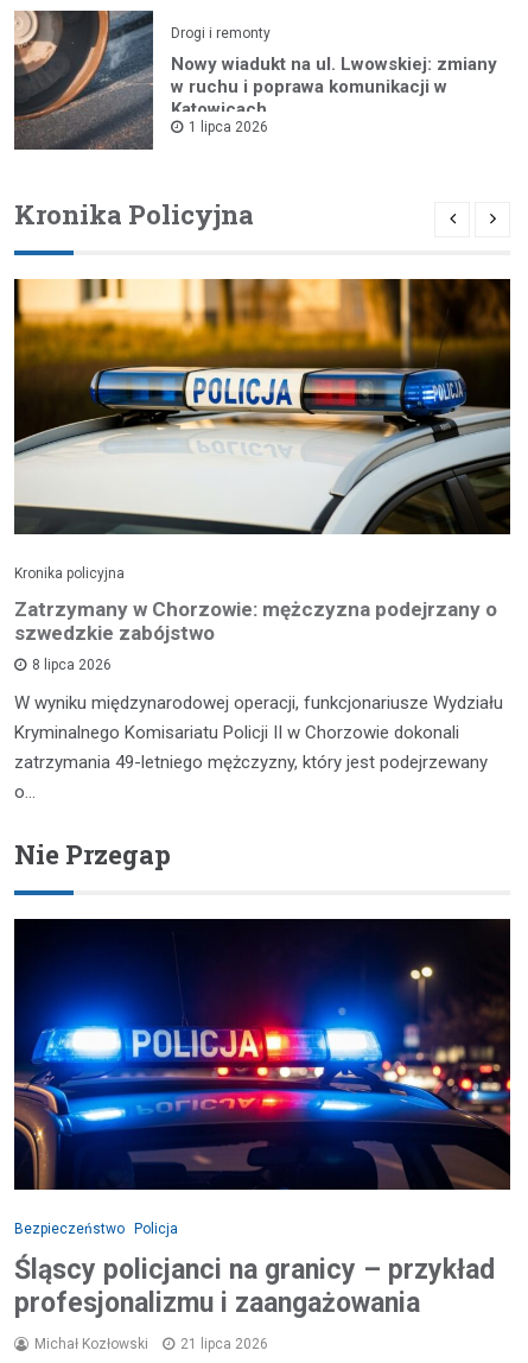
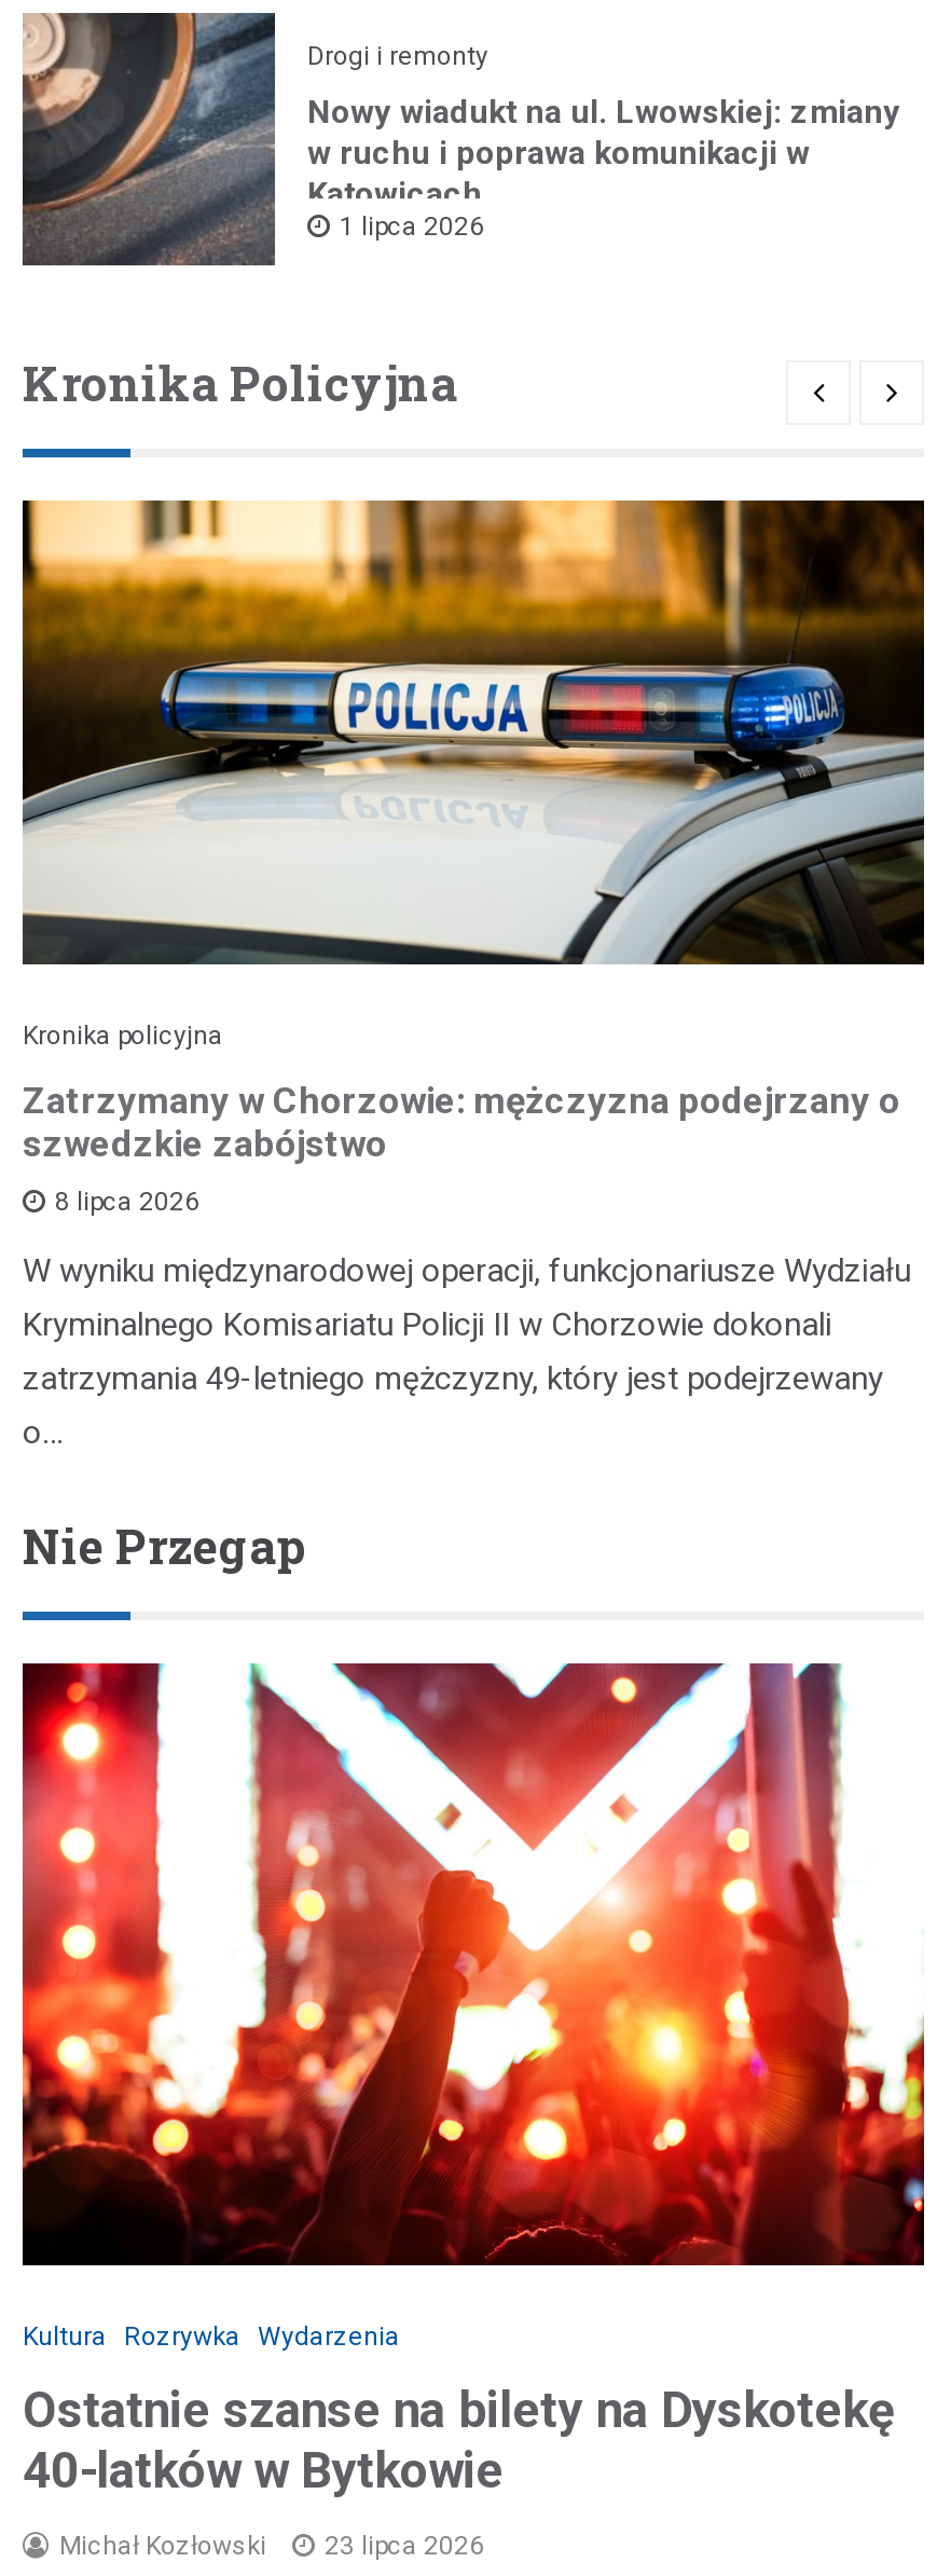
[13,918,511,1237] [image] | Bezpieczeństwo Policja -> [20,1661,926,2352] [image] | Kultura Rozrywka Wydarzenia
[14,1253,495,1319] Śląscy policjanci na granicy – przykład | profesjonalizmu i zaangażowania -> [23,2383,894,2501] Ostatnie szanse na bilety na Dyskotekę | 40-latków w Bytkowie
[34,1335,268,1352] Michał Kozłowski 21 lipca 2026 -> [59,2532,484,2562] Michał Kozłowski 23 lipca 2026

